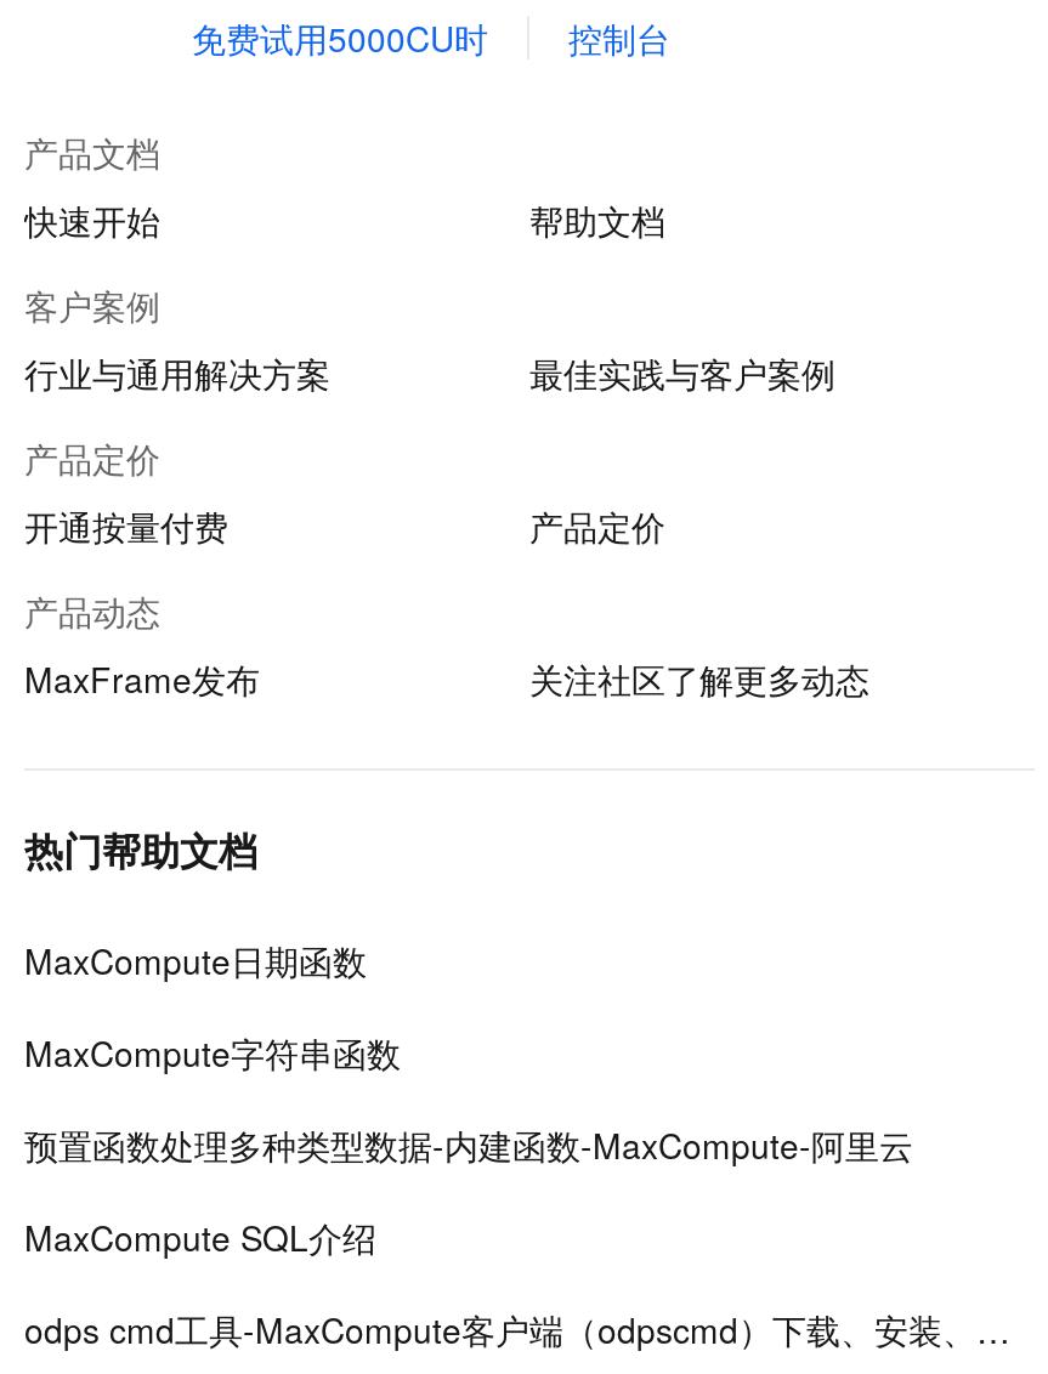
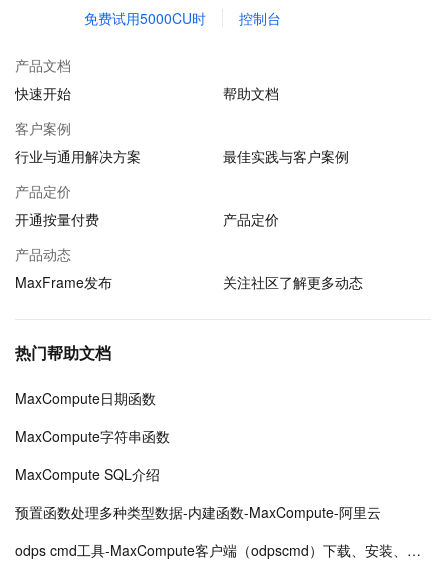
moved [24,1120,913,1169] -> [15,502,381,522]: 预置函数处理多种类型数据-内建函数-MaxCompute-阿里云
moved [24,1213,376,1261] -> [15,464,160,484]: MaxCompute SQL介绍

